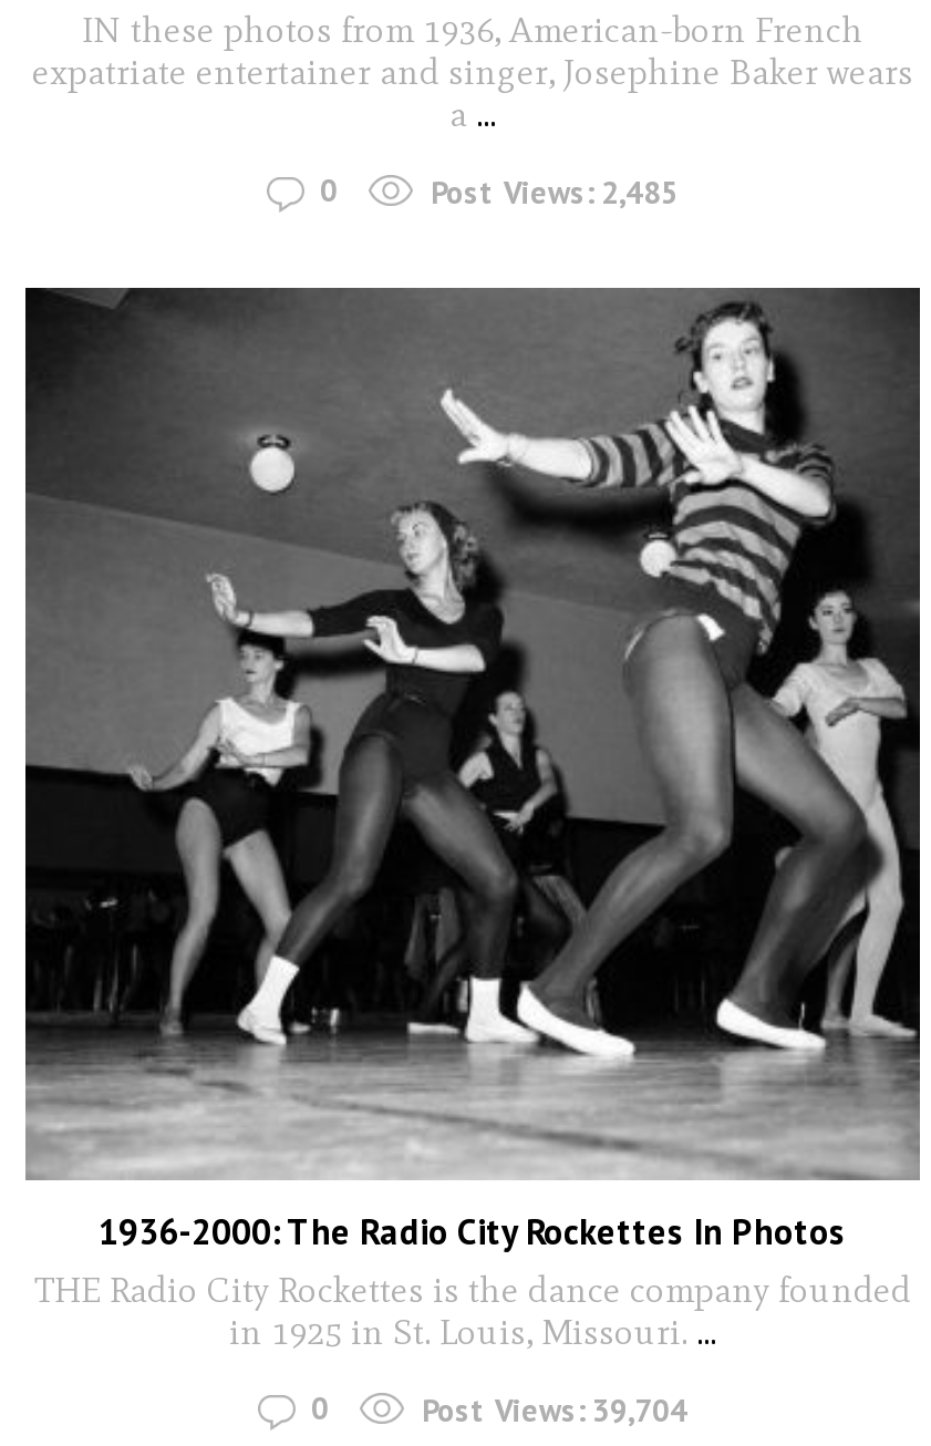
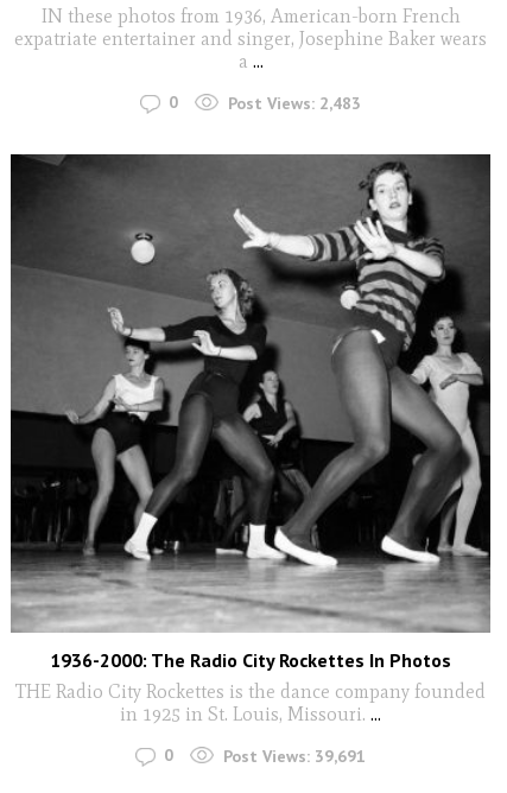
[431,172,679,212] Post Views: 2,485 -> [228,92,361,114] Post Views: 2,483
[422,1390,687,1429] Post Views: 39,704 -> [223,745,366,766] Post Views: 39,691

